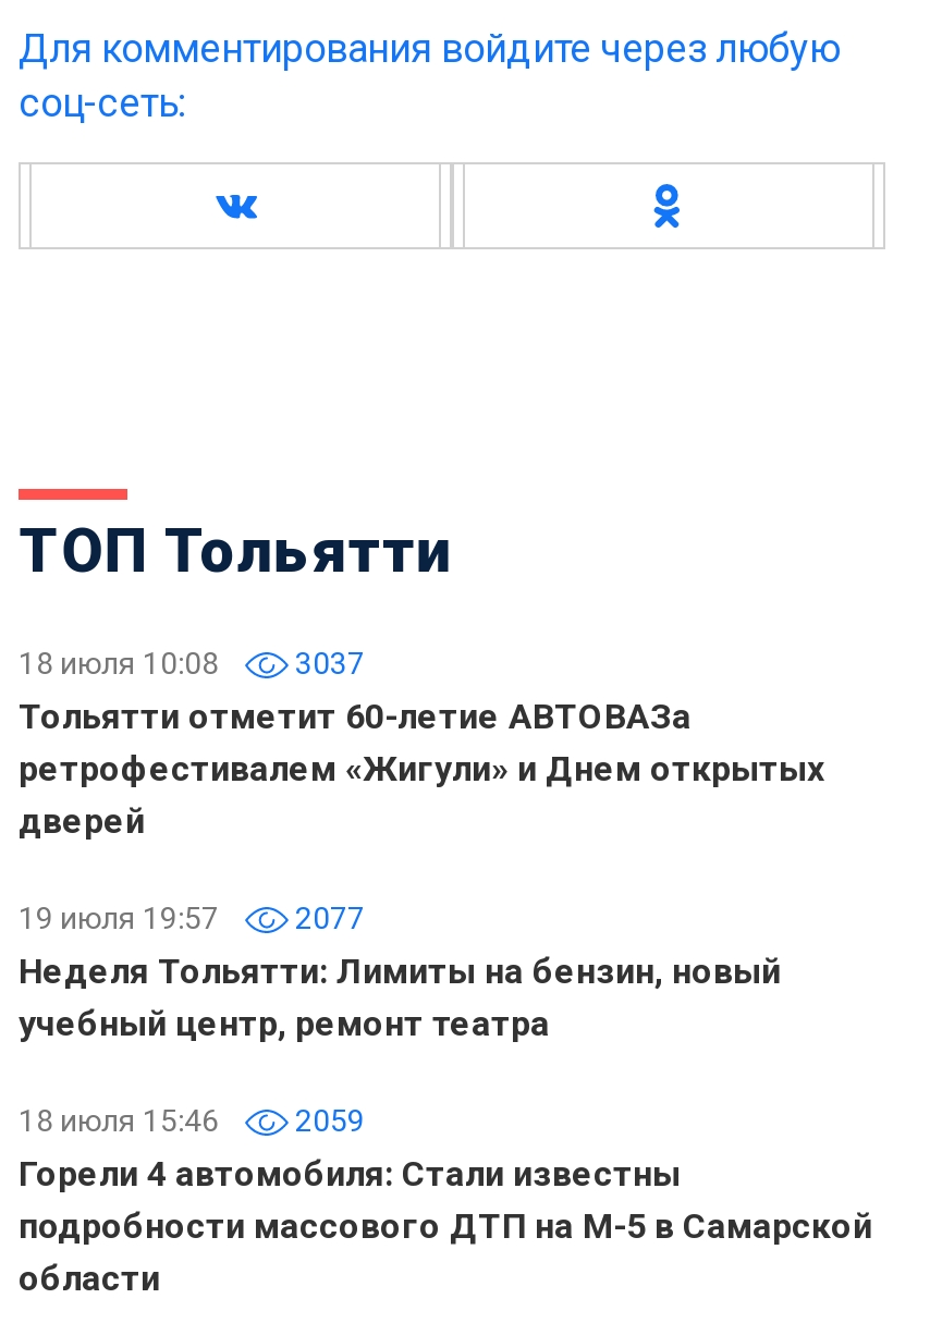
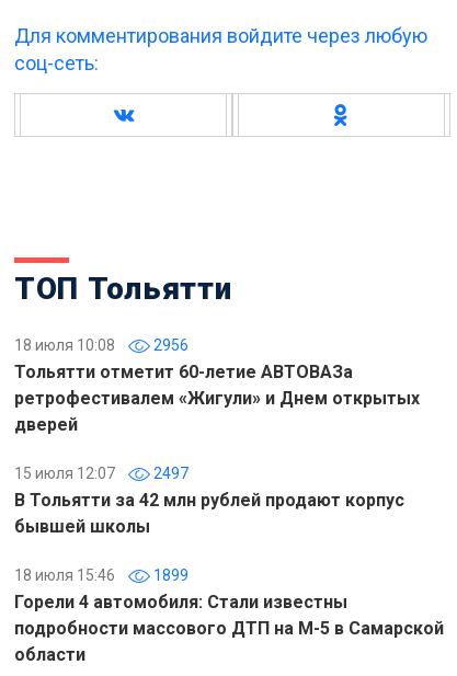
[19,646,365,681] 18 июля 10:08 3037 -> [14,336,188,354] 18 июля 10:08 2956
[19,901,781,1044] 19 июля 19:57 | 2077 | Неделя Тольятти: Лимиты на бензин, новый | учебный центр, ремонт театра -> [14,465,404,537] 15 июля 12:07 | 2497 | В Тольятти за 42 млн рублей продают корпус | бывшей школы
[19,1103,365,1138] 18 июля 15:46 2059 -> [14,566,188,584] 18 июля 15:46 1899

